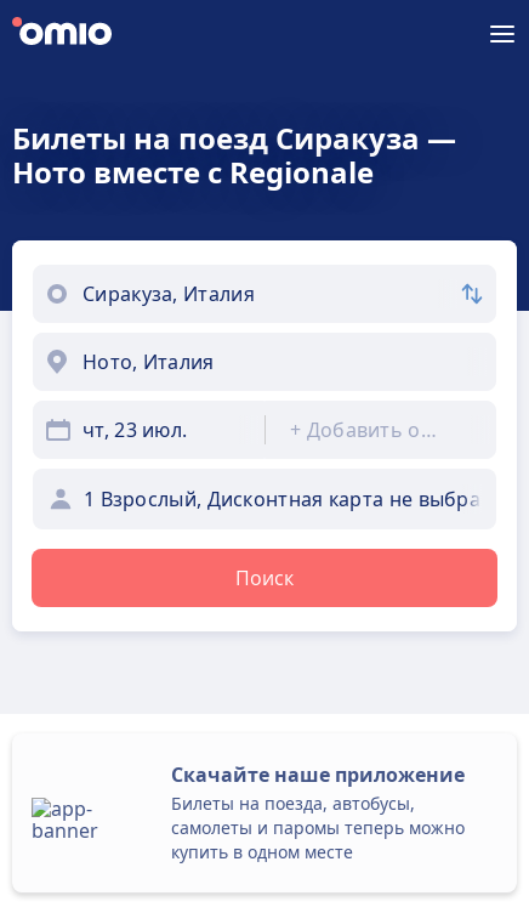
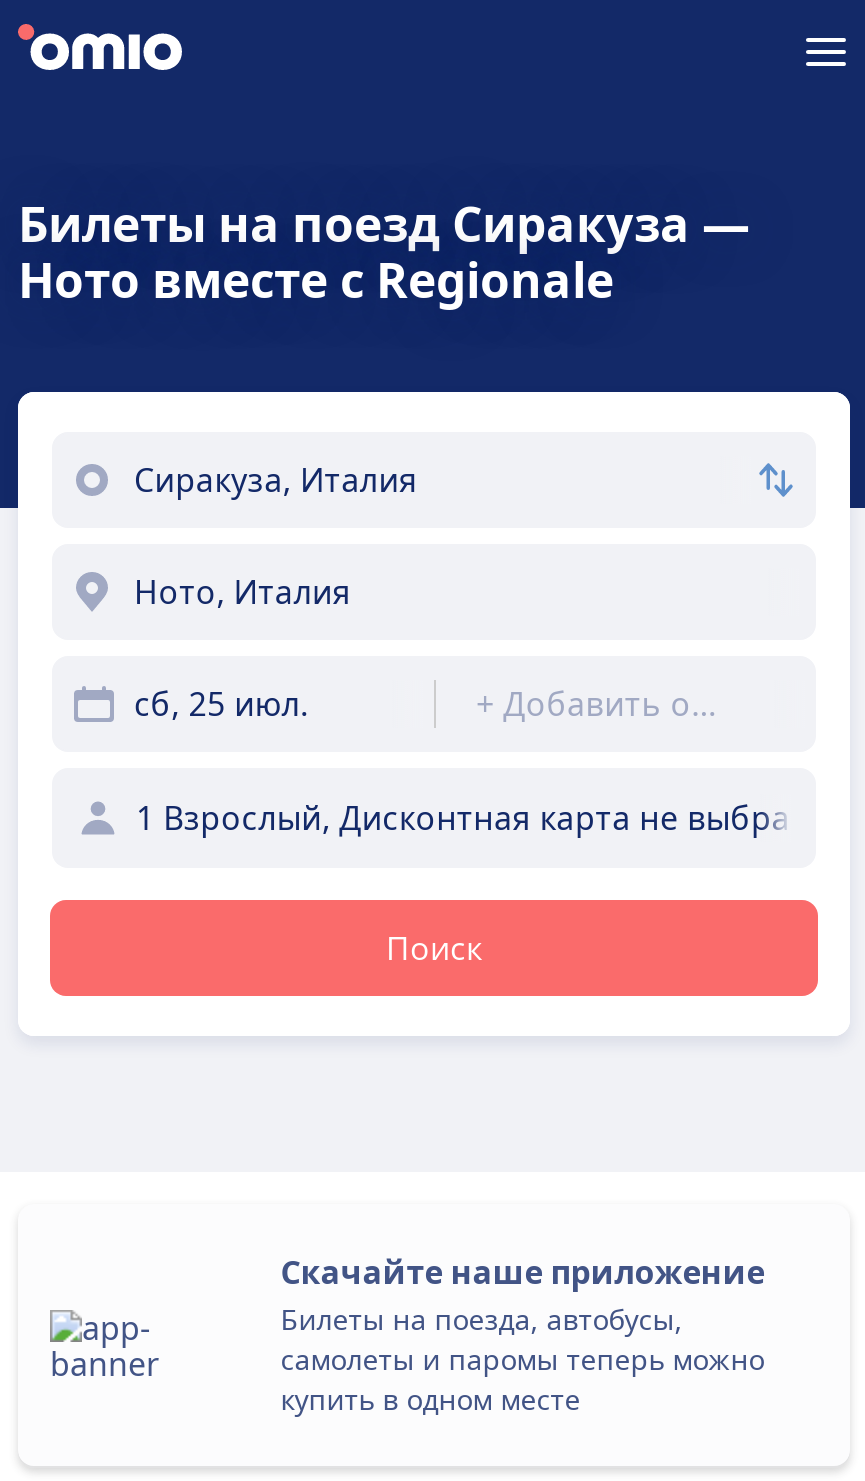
[83,416,187,443] чт, 23 июл. -> [134,682,309,726] сб, 25 июл.

